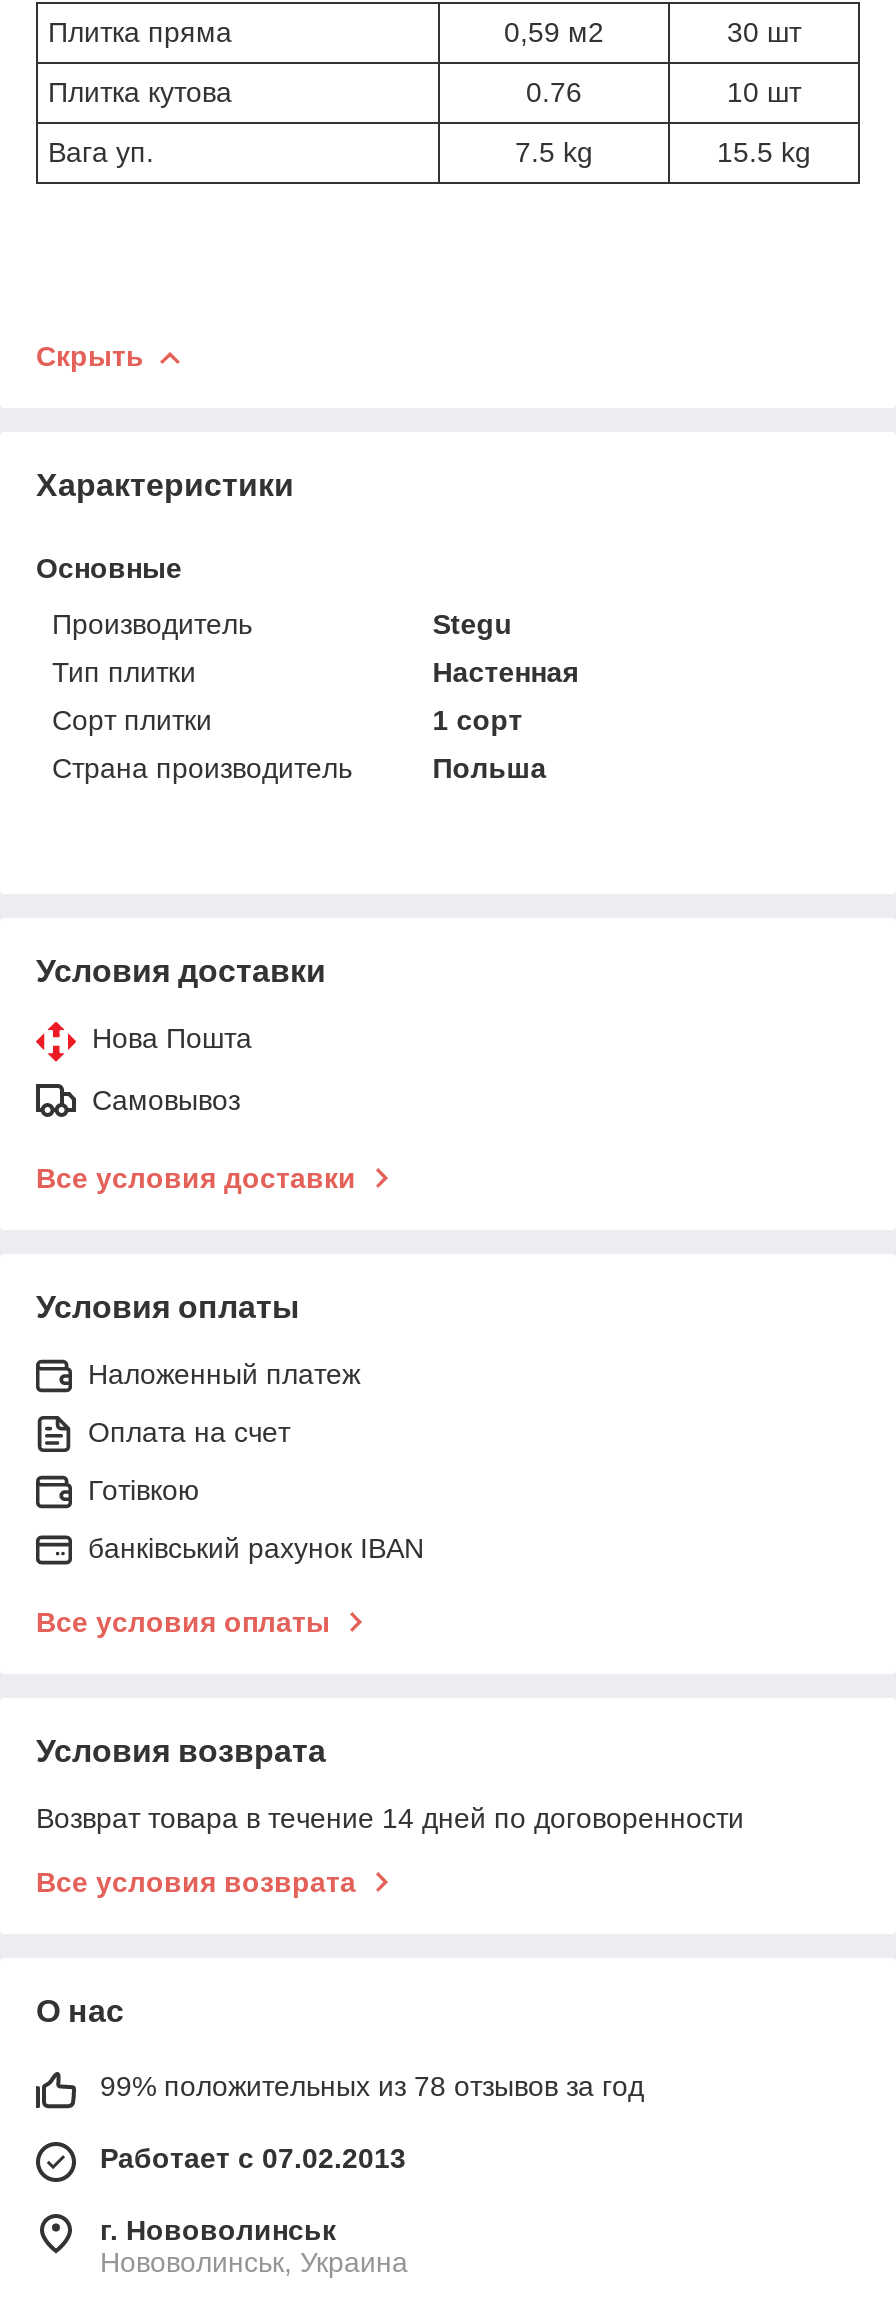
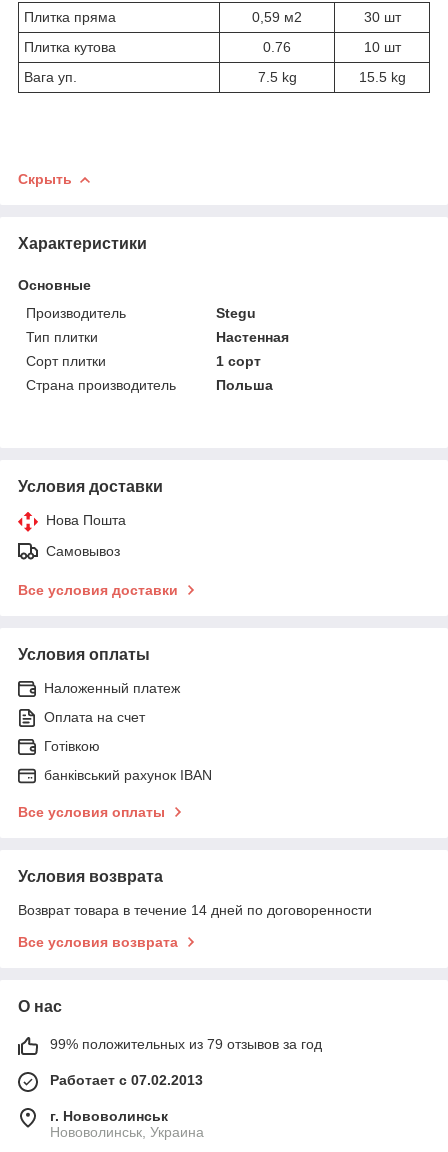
[100,2070,644,2102] 99% положительных из 78 отзывов за год -> [50,1036,322,1052] 99% положительных из 79 отзывов за год

